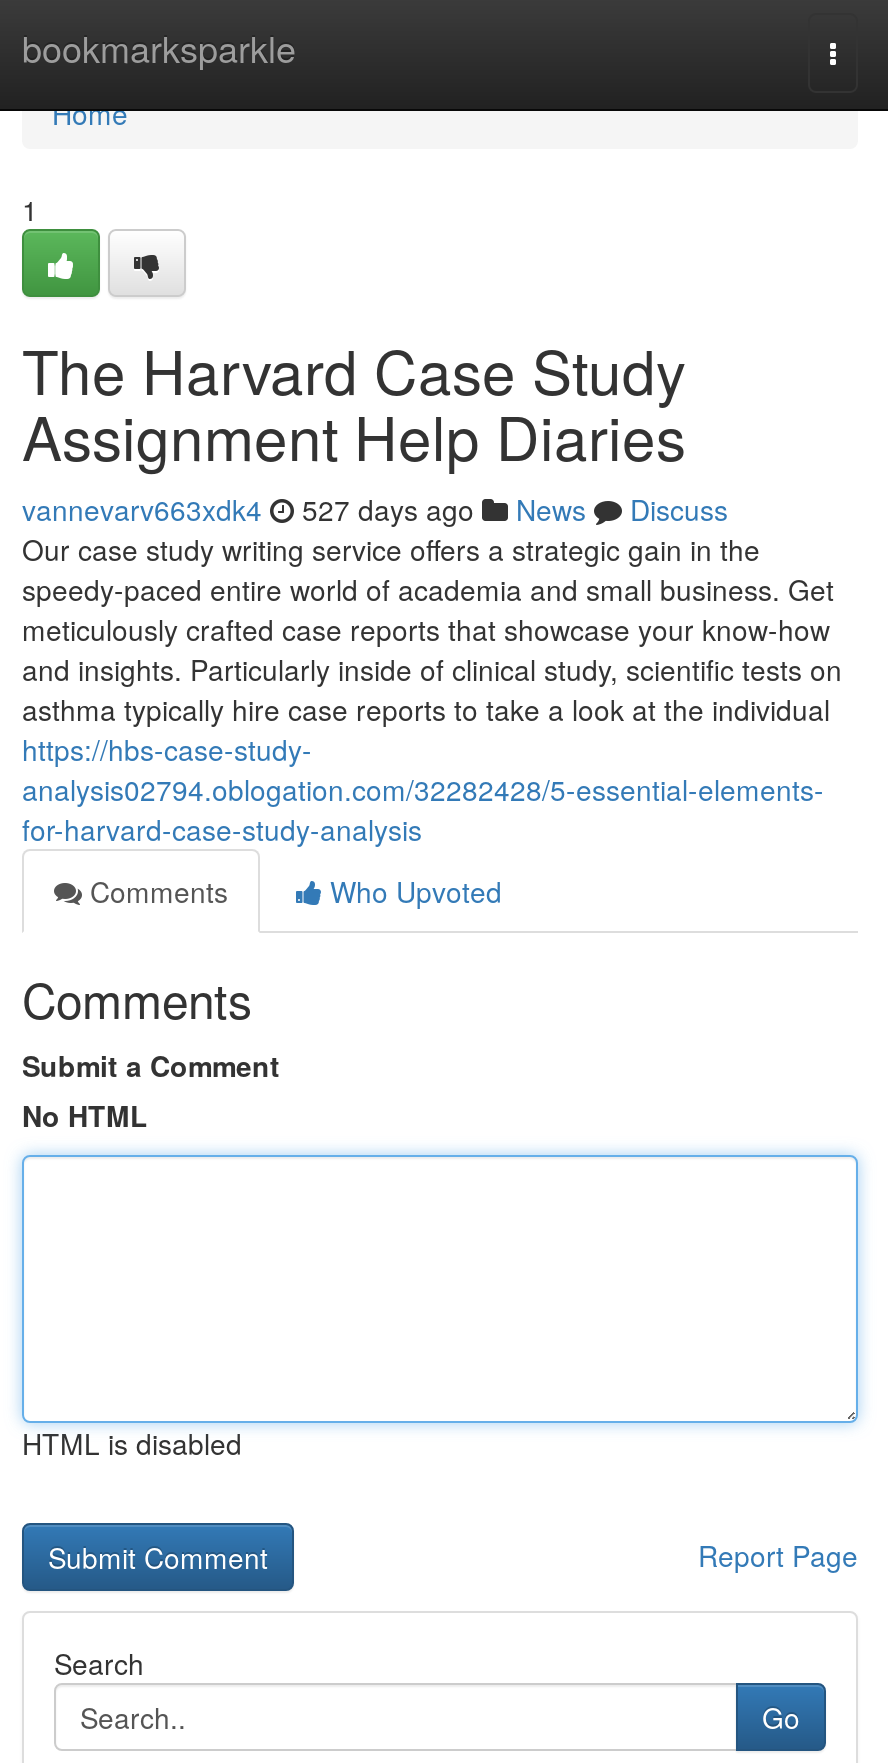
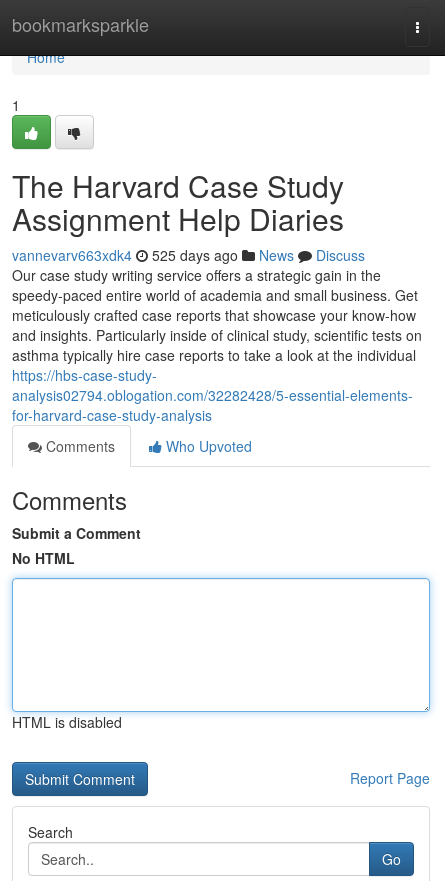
[22,489,728,529] vannevarv663xdk4 527 days ago News Discuss -> [12,245,365,265] vannevarv663xdk4 525 days ago News Discuss

